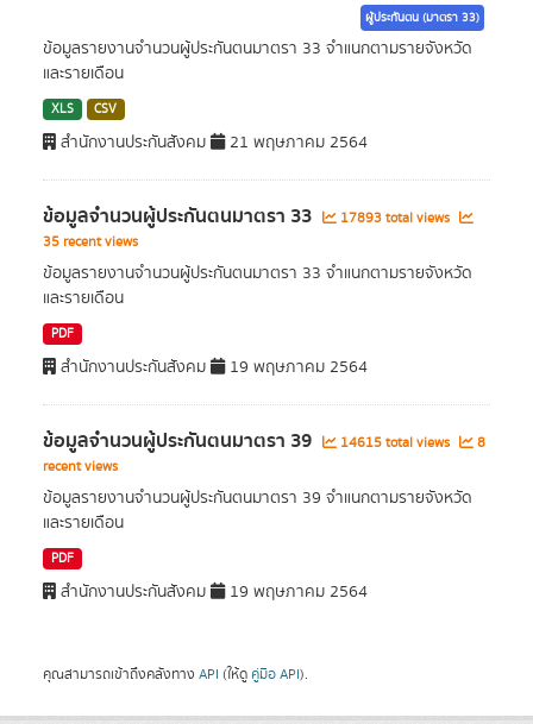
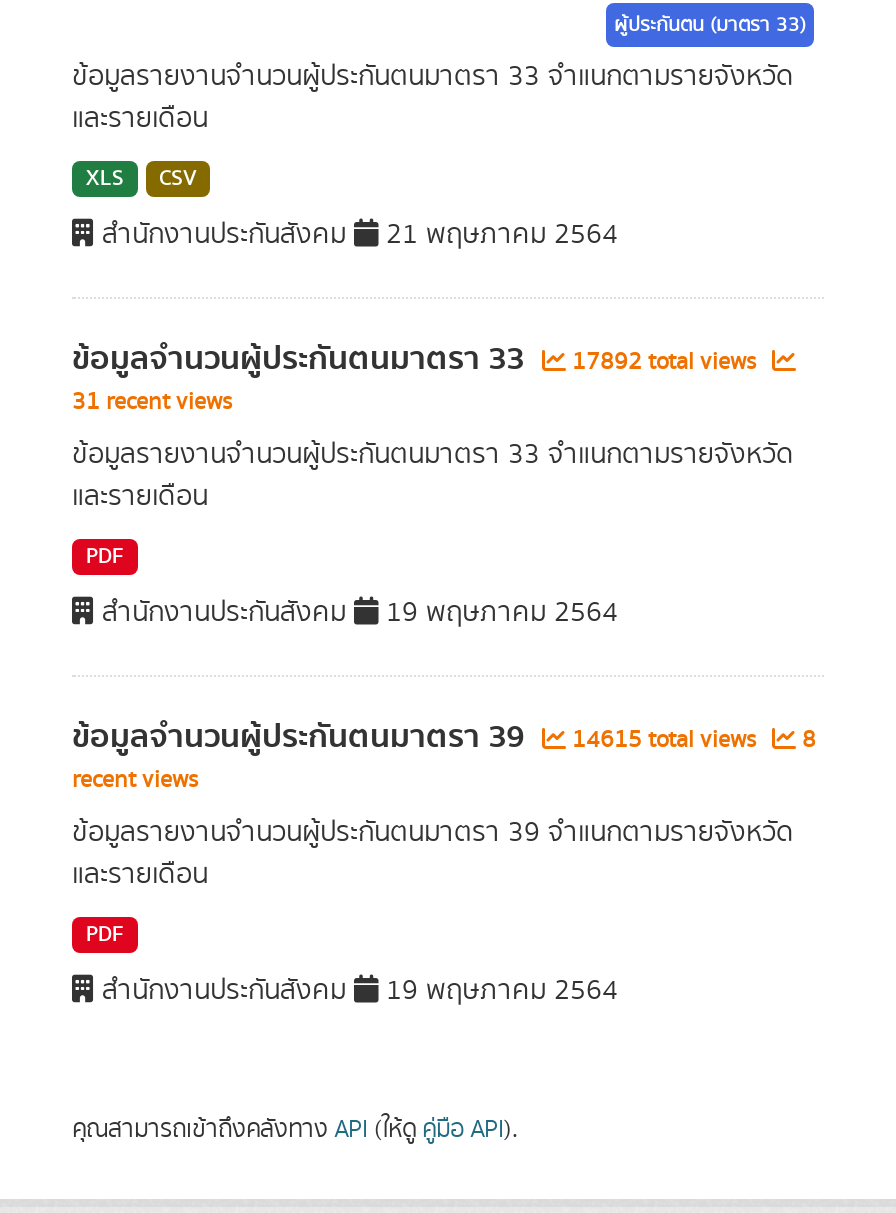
[43,201,453,232] ข้อมูลจำนวนผู้ประกันตนมาตรา 33 17893 total views -> [72,333,762,385] ข้อมูลจำนวนผู้ประกันตนมาตรา 33 17892 total views
[43,232,138,252] 35 recent views -> [72,385,232,419] 31 recent views

